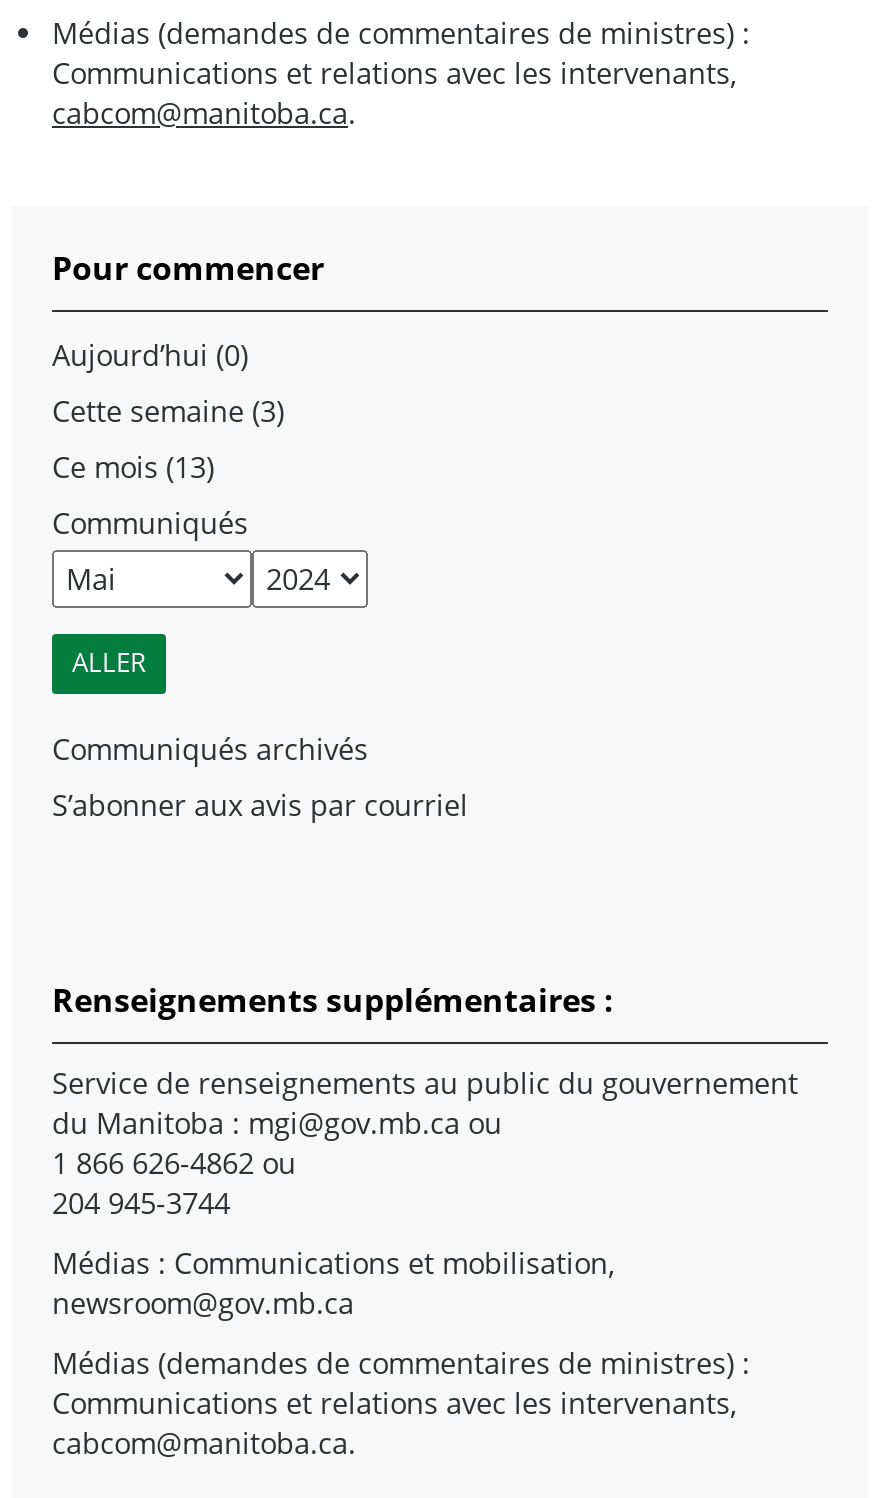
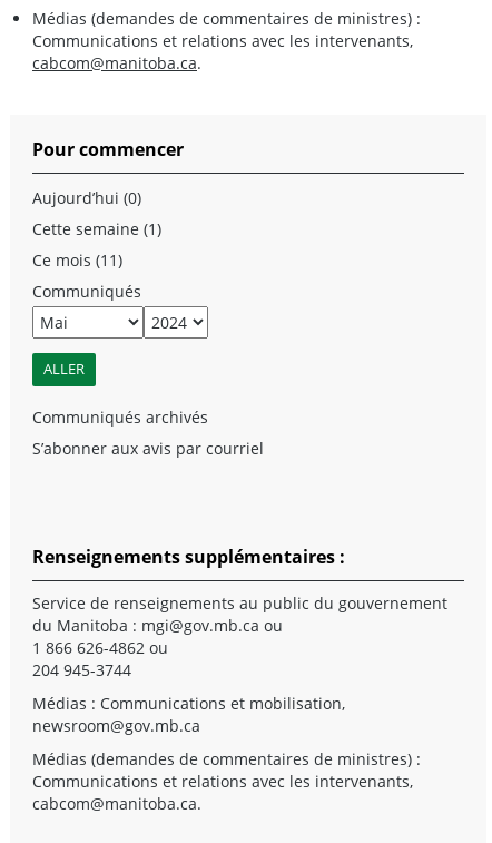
[52,392,284,430] Cette semaine (3) -> [32,218,161,239] Cette semaine (1)
[52,448,214,486] Ce mois (13) -> [32,249,122,270] Ce mois (11)

